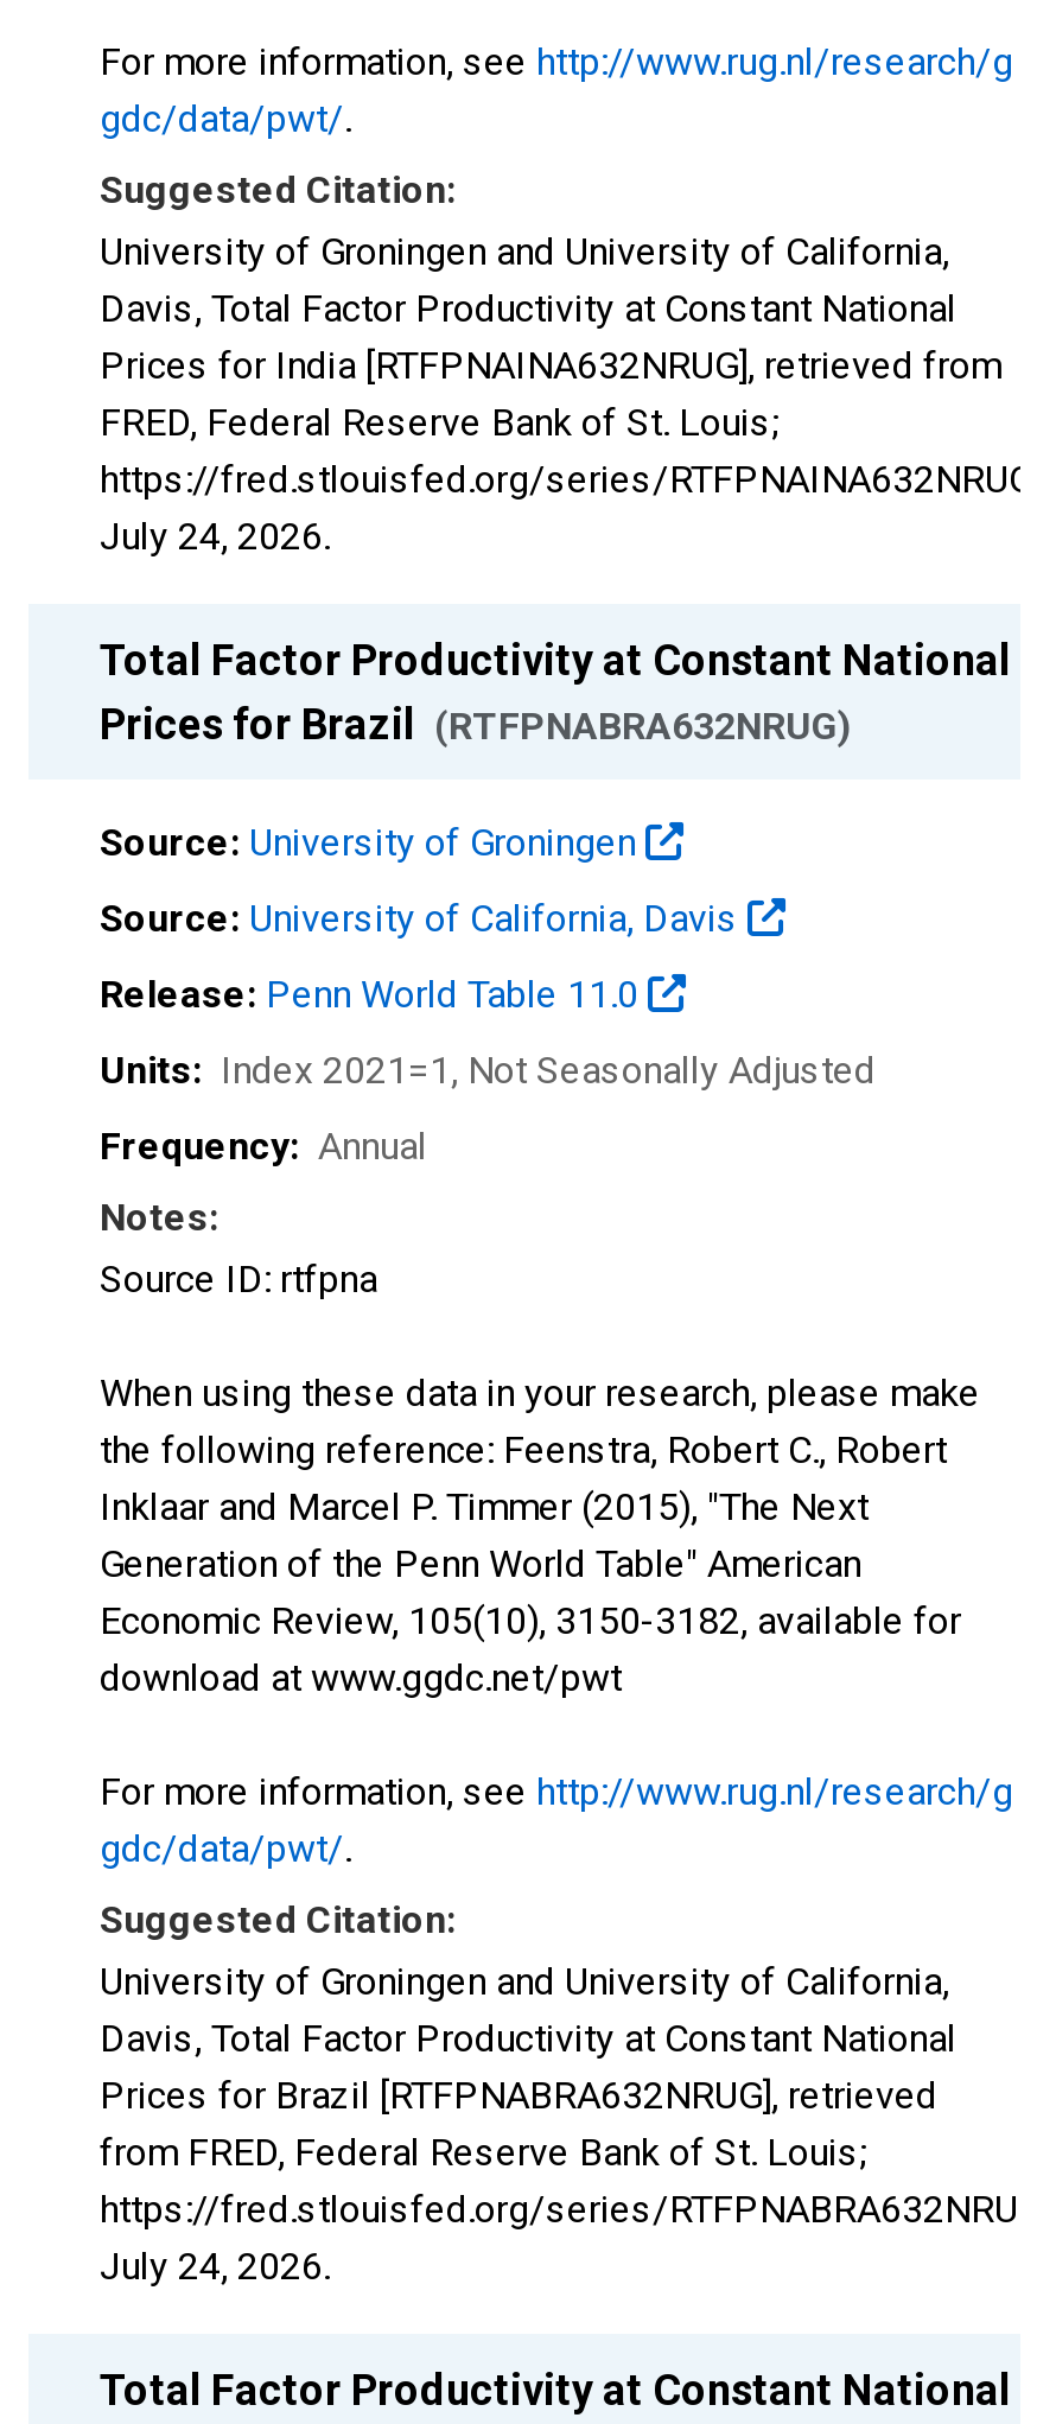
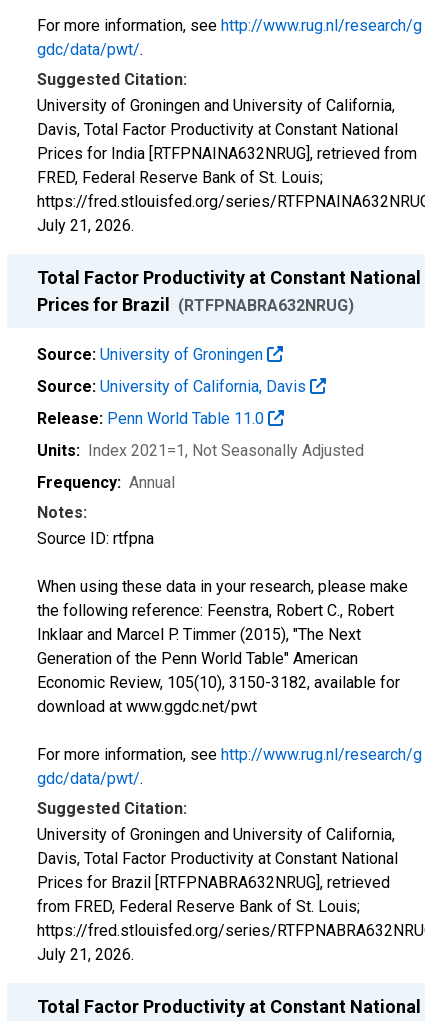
[100,514,330,559] July 24, 2026. -> [37,216,134,235] July 21, 2026.
[100,2244,330,2289] July 24, 2026. -> [37,945,134,964] July 21, 2026.

